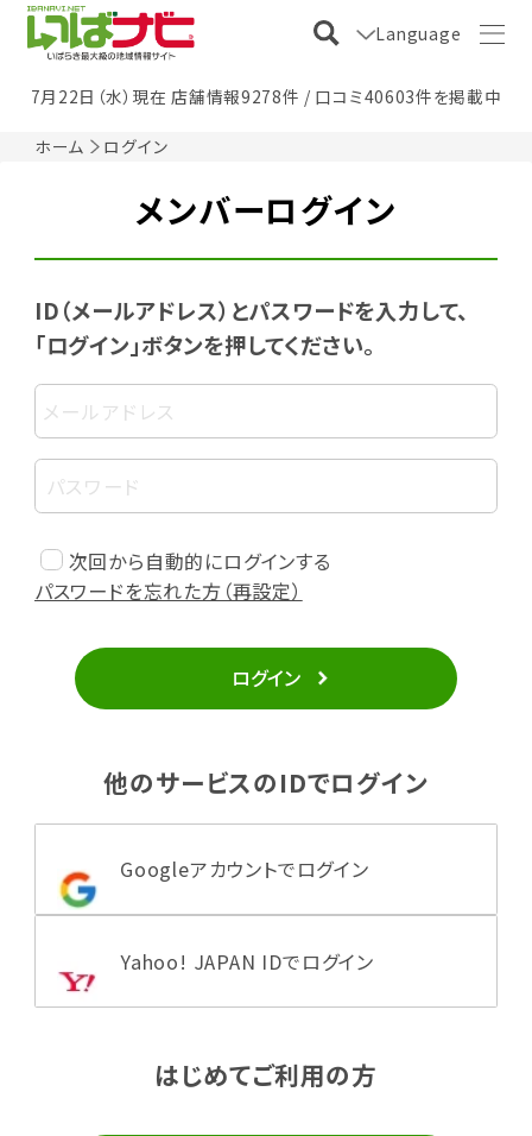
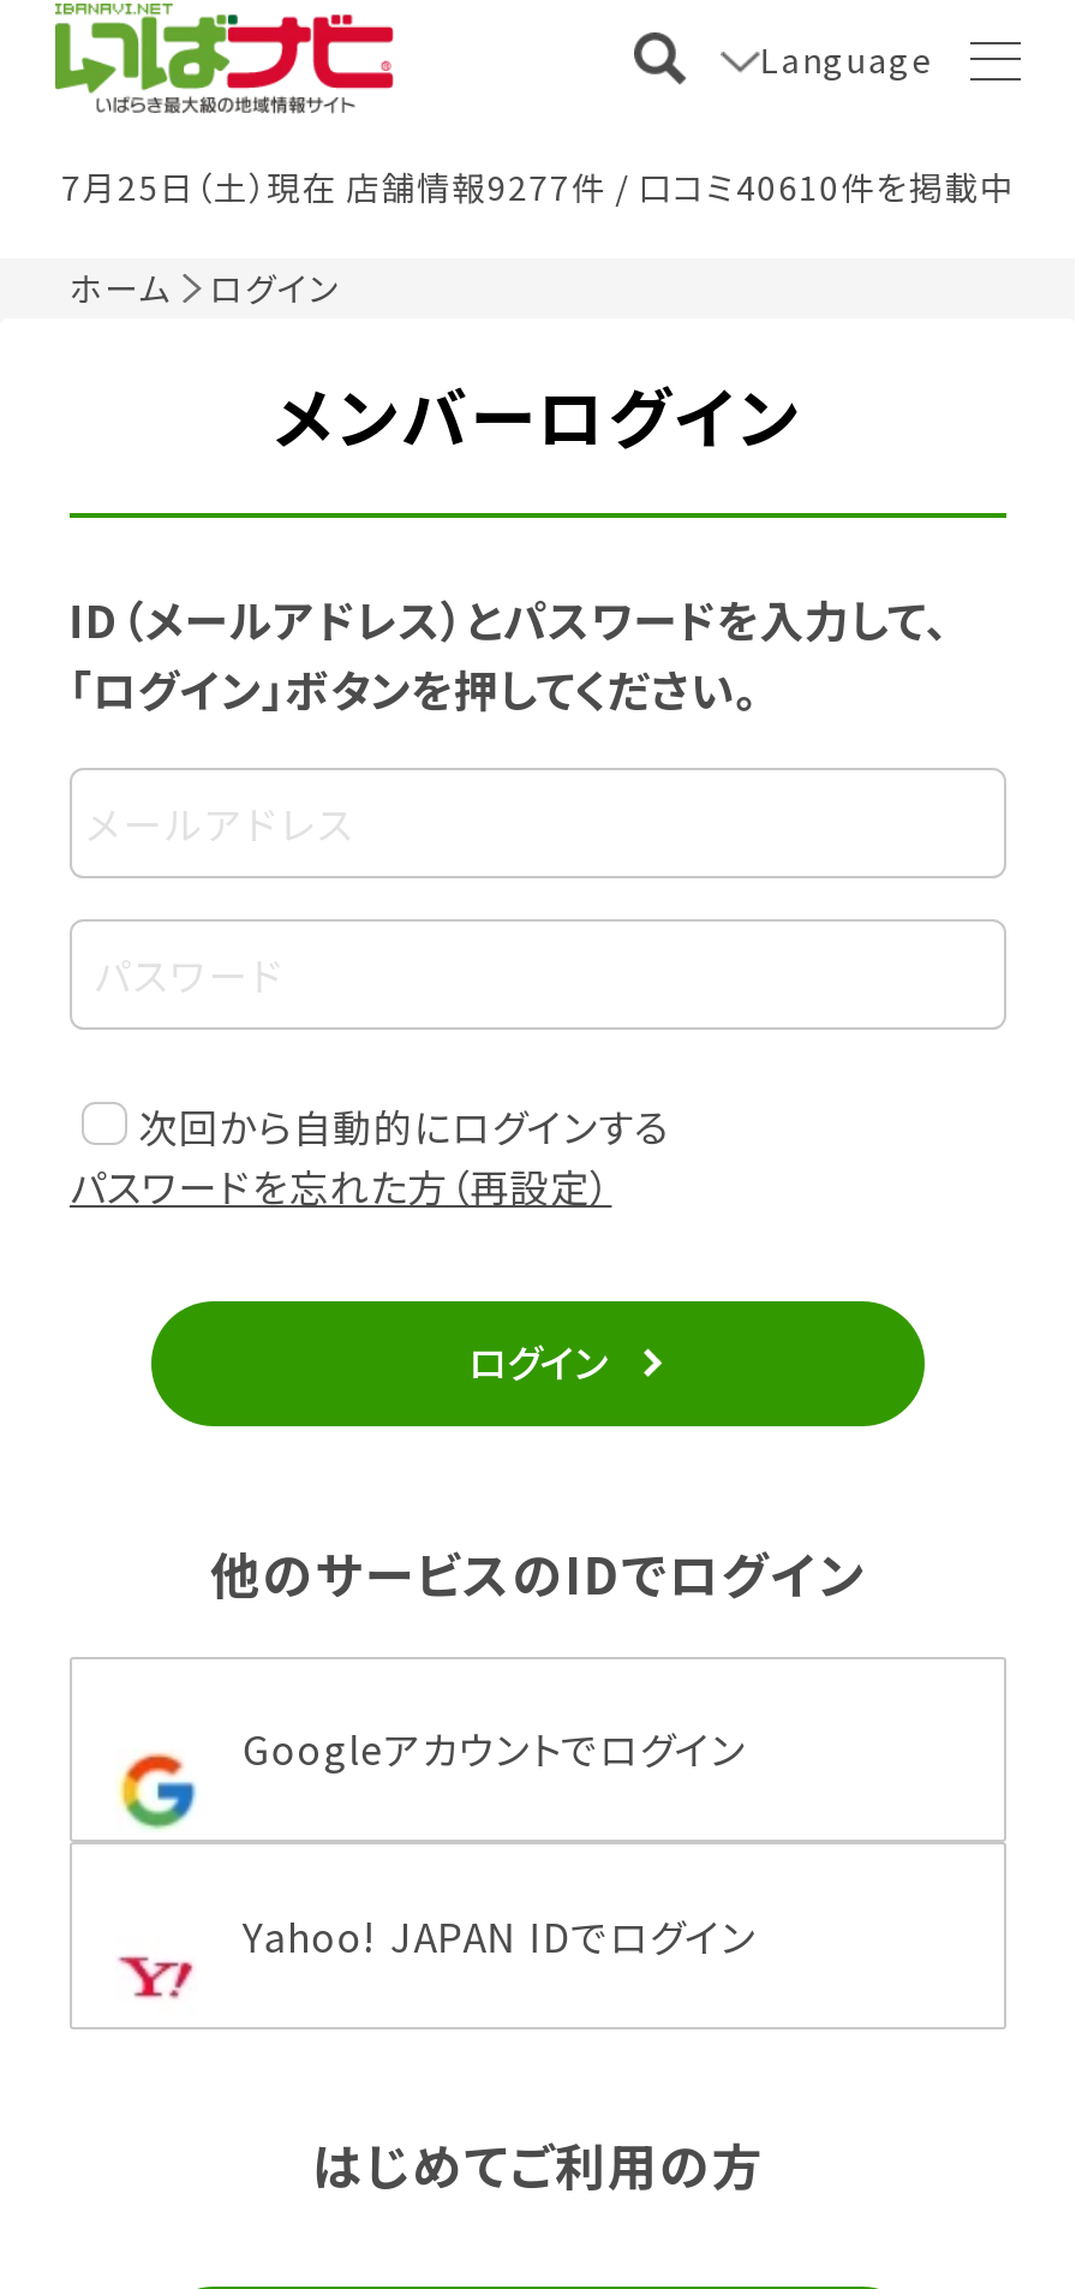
[30,84,502,108] 7月22日（水）現在 店舗情報9278件 / 口コミ40603件を掲載中 -> [61,161,1015,210] 7月25日（土）現在 店舗情報9277件 / 口コミ40610件を掲載中

